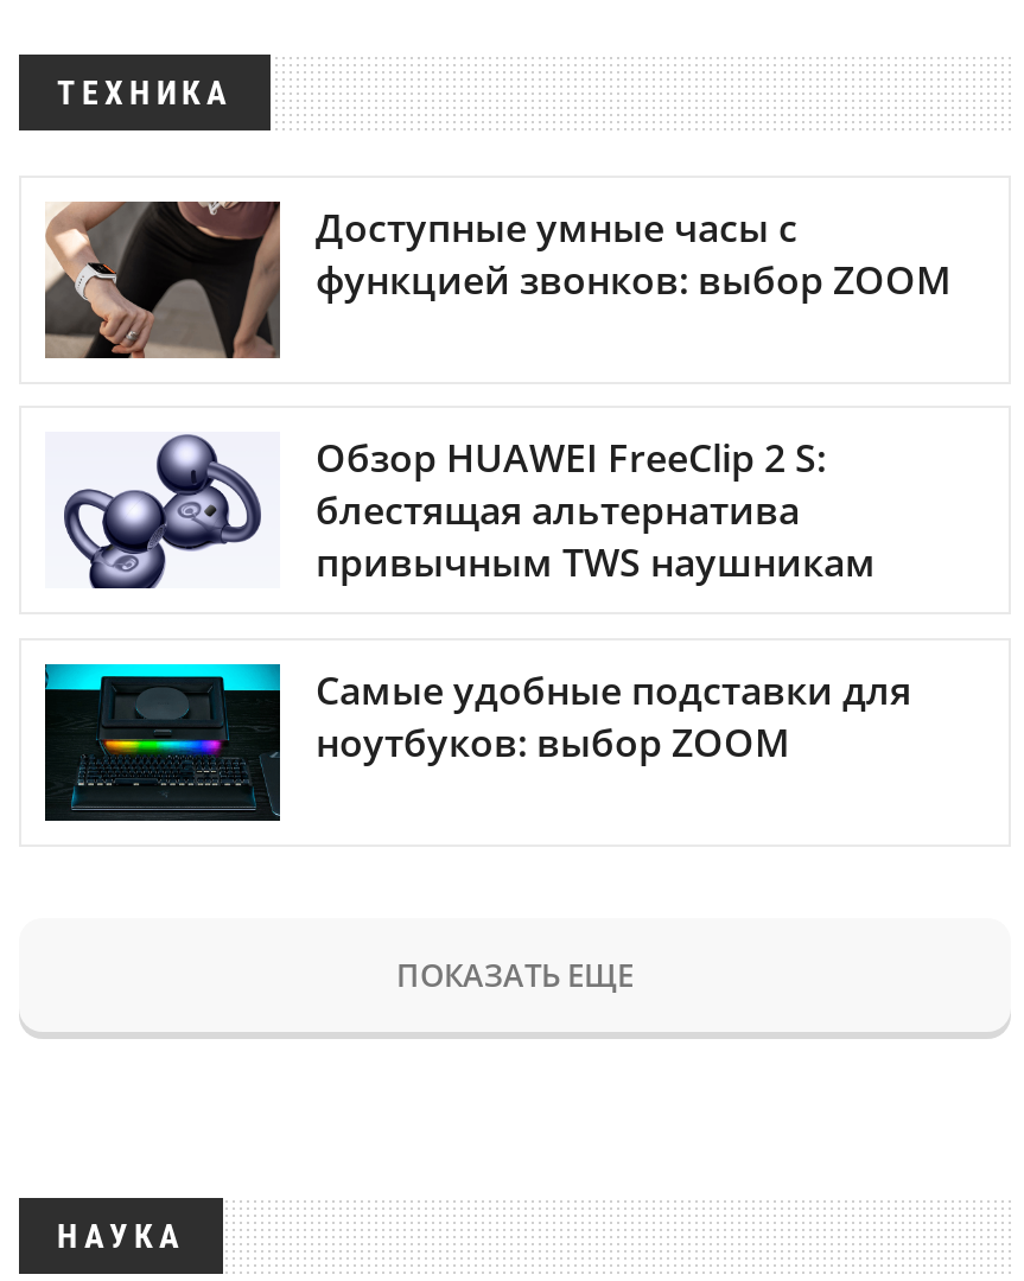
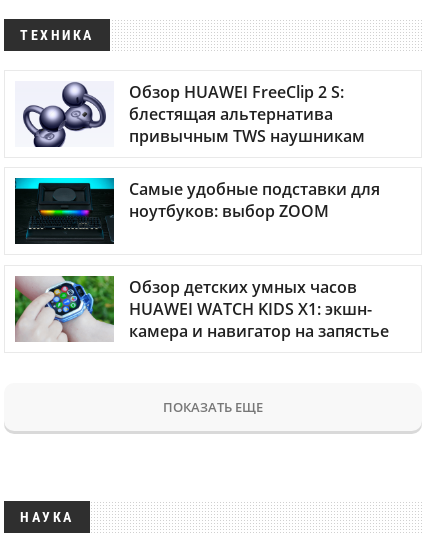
[43,199,952,361] [image] | Доступные умные часы с | функцией звонков: выбор ZOOM -> none
moved [59,432,911,767] -> [21,81,380,222]: [image] | Обзор HUAWEI FreeClip 2 S: | блестящая альтернатива | привычным TWS наушникам | Самые удобные подставки для | ноутбуков: выбор ZOOM
none -> [14,275,389,343] [image] | Обзор детских умных часов | HUAWEI WATCH KIDS X1: экшн- | камера и навигатор на запястье

